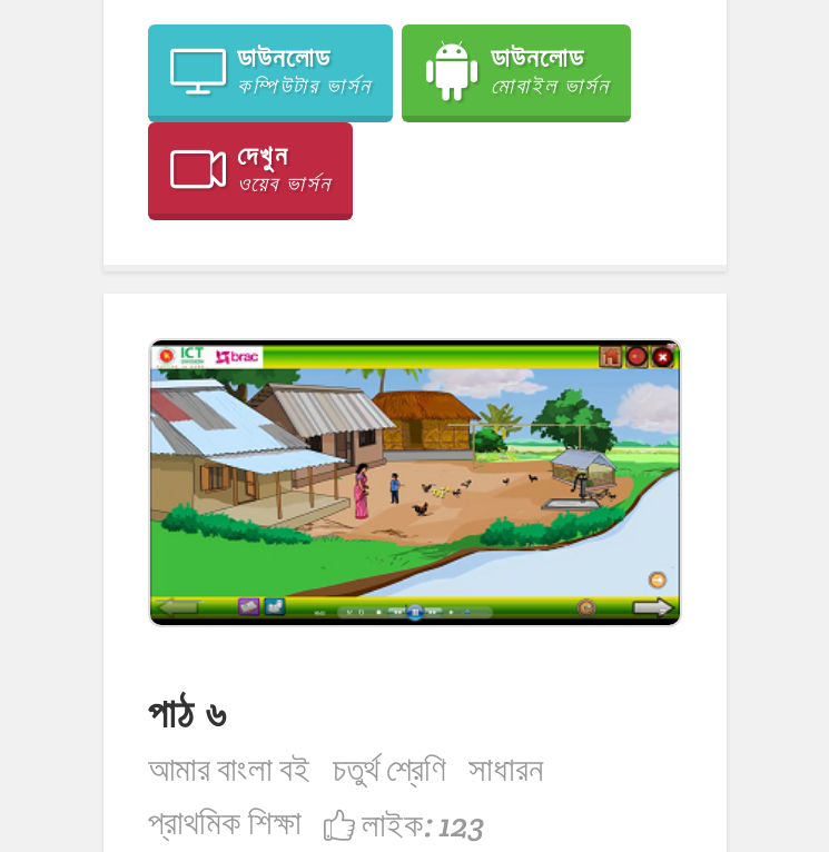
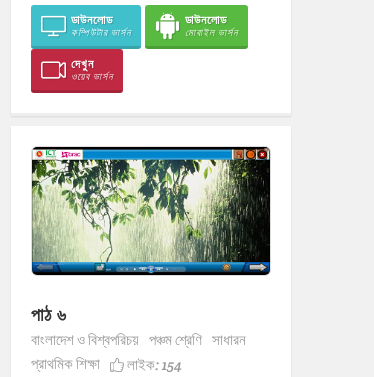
[148,343,682,618] [image] -> [31,148,271,272] [image]
[148,747,544,790] আমার বাংলা বই চতুর্থ শ্রেণি সাধারন -> [31,330,246,349] বাংলাদেশ ও বিশ্বপরিচয় পঞ্চম শ্রেণি সাধারন
[148,801,484,845] প্রাথমিক শিক্ষা লাইক:123 -> [31,354,182,374] প্রাথমিক শিক্ষা লাইক:154

